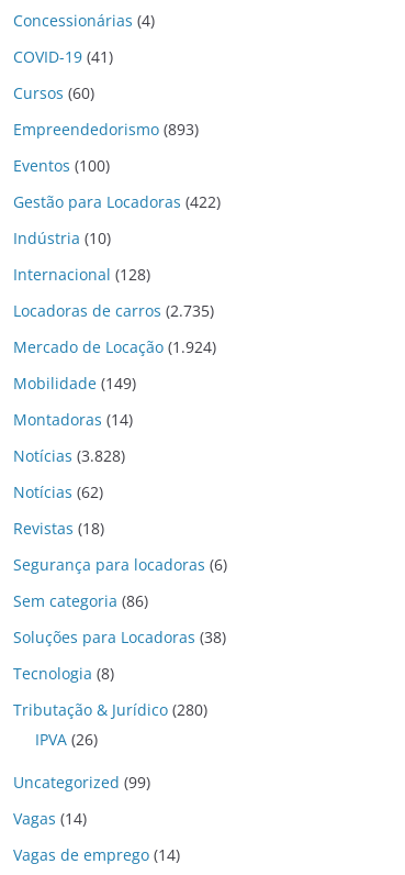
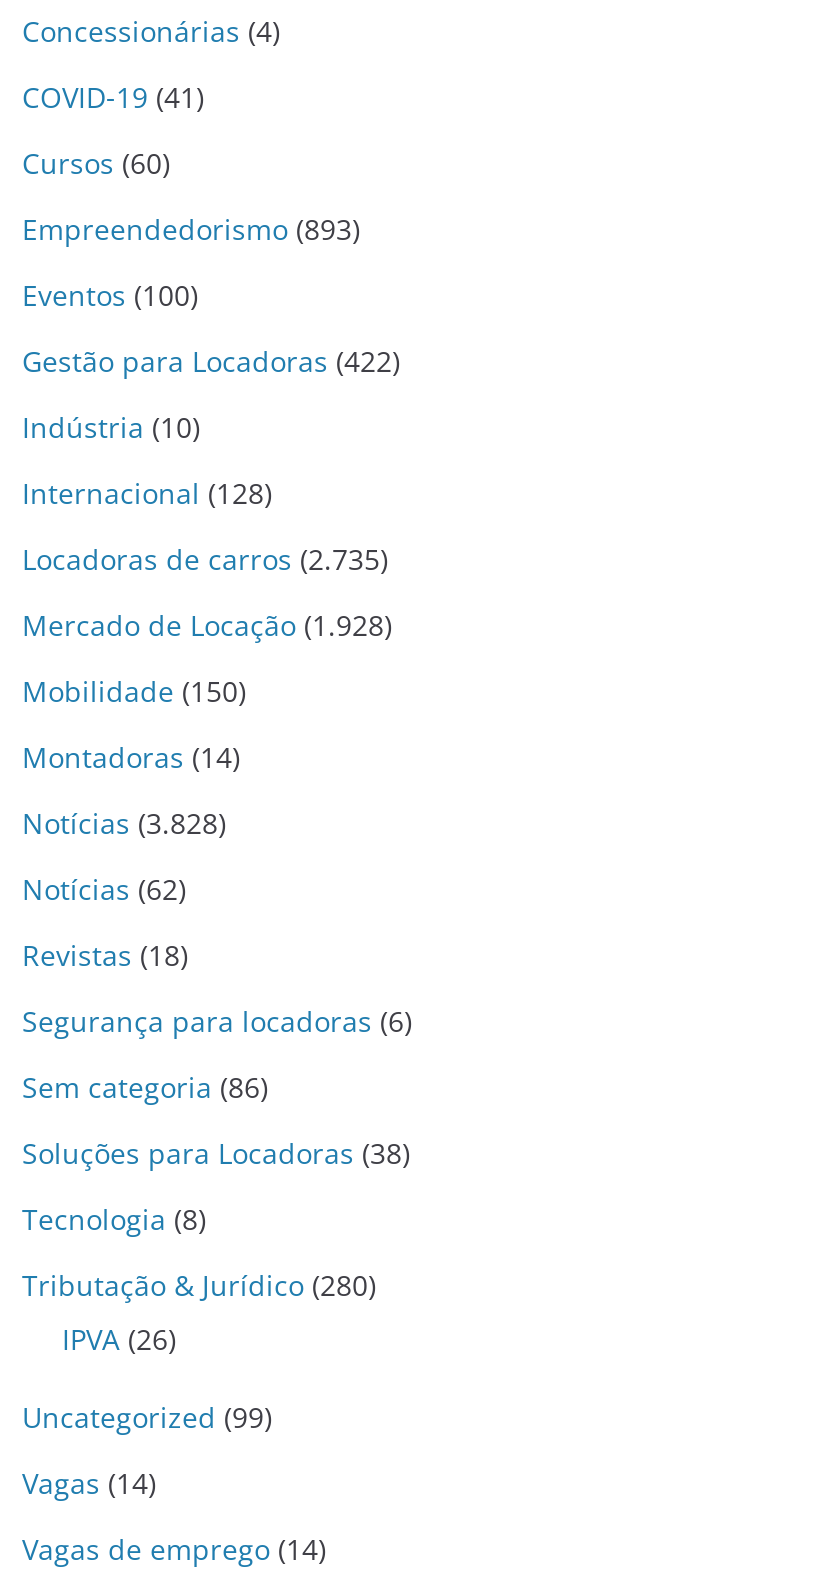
[13,336,216,357] Mercado de Locação (1.924) -> [22,605,392,643] Mercado de Locação (1.928)
[13,372,136,393] Mobilidade (149) -> [22,671,246,709] Mobilidade (150)

